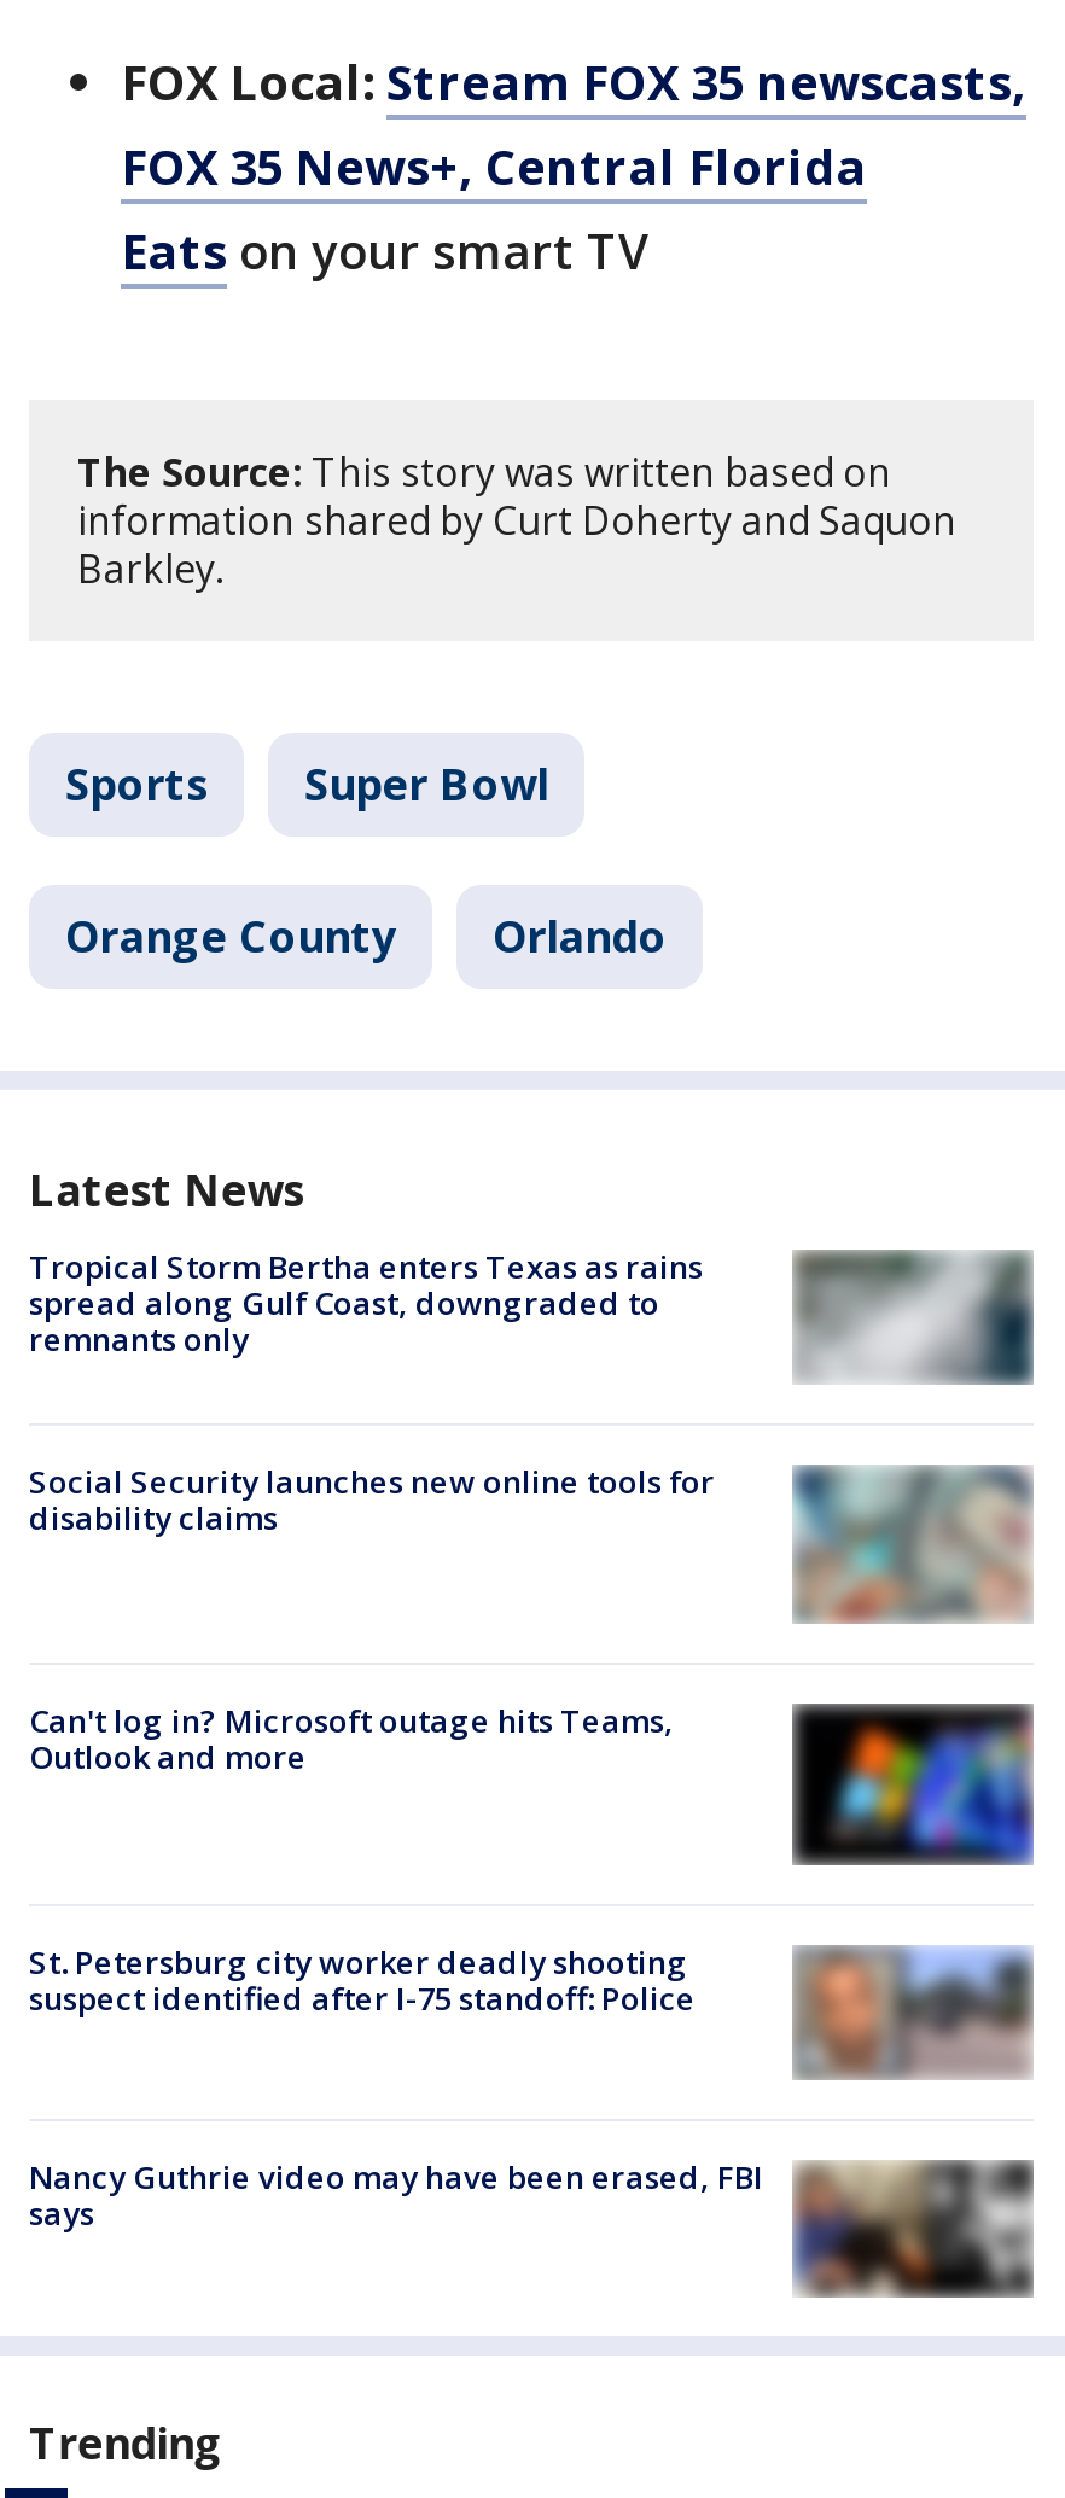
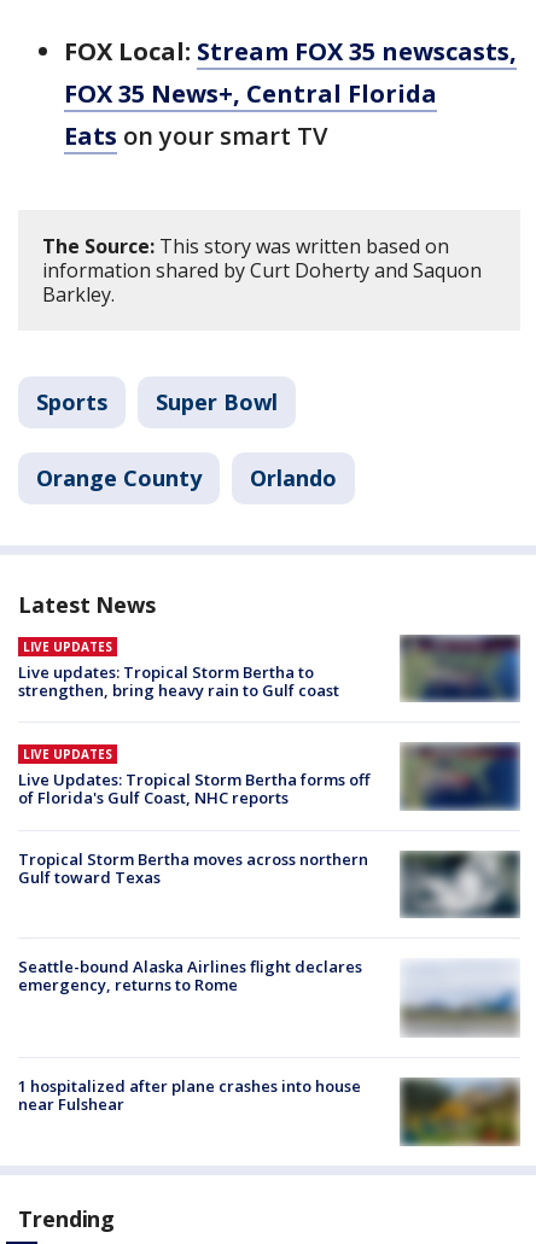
[29,1245,703,1361] Tropical Storm Bertha enters Texas as rains | spread along Gulf Coast, downgraded to | remnants only -> [18,638,339,701] LIVE UPDATES | Live updates: Tropical Storm Bertha to | strengthen, bring heavy rain to Gulf coast
[799,1252,1034,1385] [image] -> [401,635,520,702] [image]
[29,1460,1034,1624] [image] | Social Security launches new online tools for | disability claims -> [18,742,520,812] [image] | LIVE UPDATES | Live Updates: Tropical Storm Bertha forms off | of Florida's Gulf Coast, NHC reports
[29,1700,674,1780] Can't log in? Microsoft outage hits Teams, | Outlook and more -> [18,848,368,887] Tropical Storm Bertha moves across northern | Gulf toward Texas
[790,1704,1036,1868] [image] -> [400,851,520,930] [image]
[29,1926,1034,2078] [image] | St. Petersburg city worker deadly shooting | suspect identified after I-75 standoff: Police -> [18,955,519,1035] [image] | Seattle-bound Alaska Airlines flight declares | emergency, returns to Rome
[29,2156,1034,2298] [image] | Nancy Guthrie video may have been erased, FBI | says -> [18,1076,520,1146] [image] | 1 hospitalized after plane crashes into house | near Fulshear

